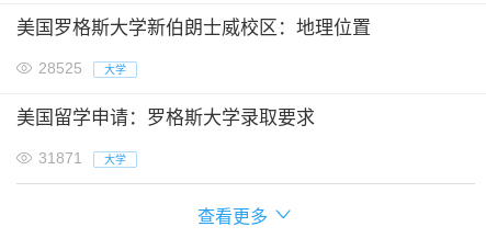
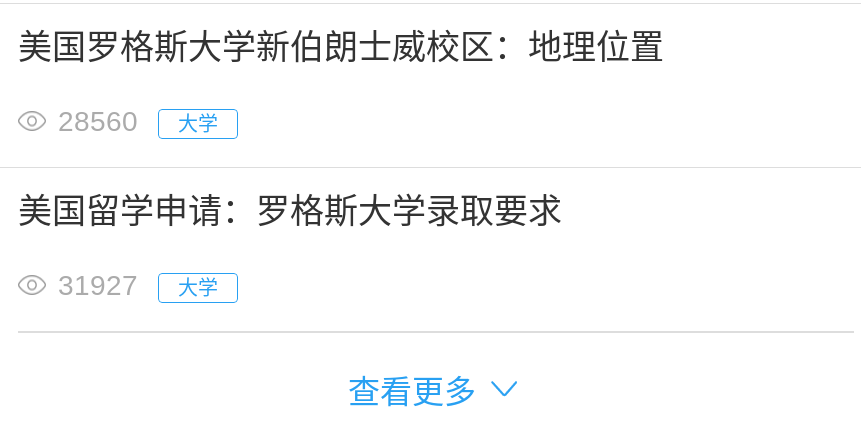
[38,59,126,77] 28525 大学 -> [58,105,218,137] 28560 大学
[38,149,126,167] 31871 大学 -> [58,269,218,301] 31927 大学

